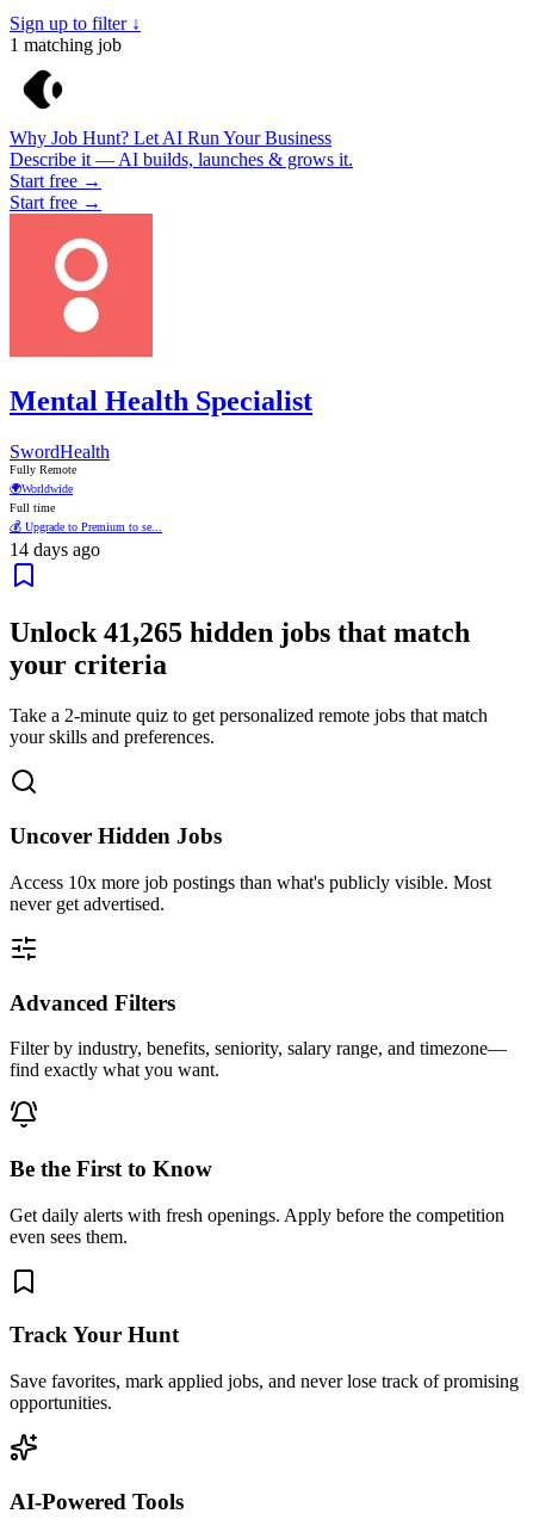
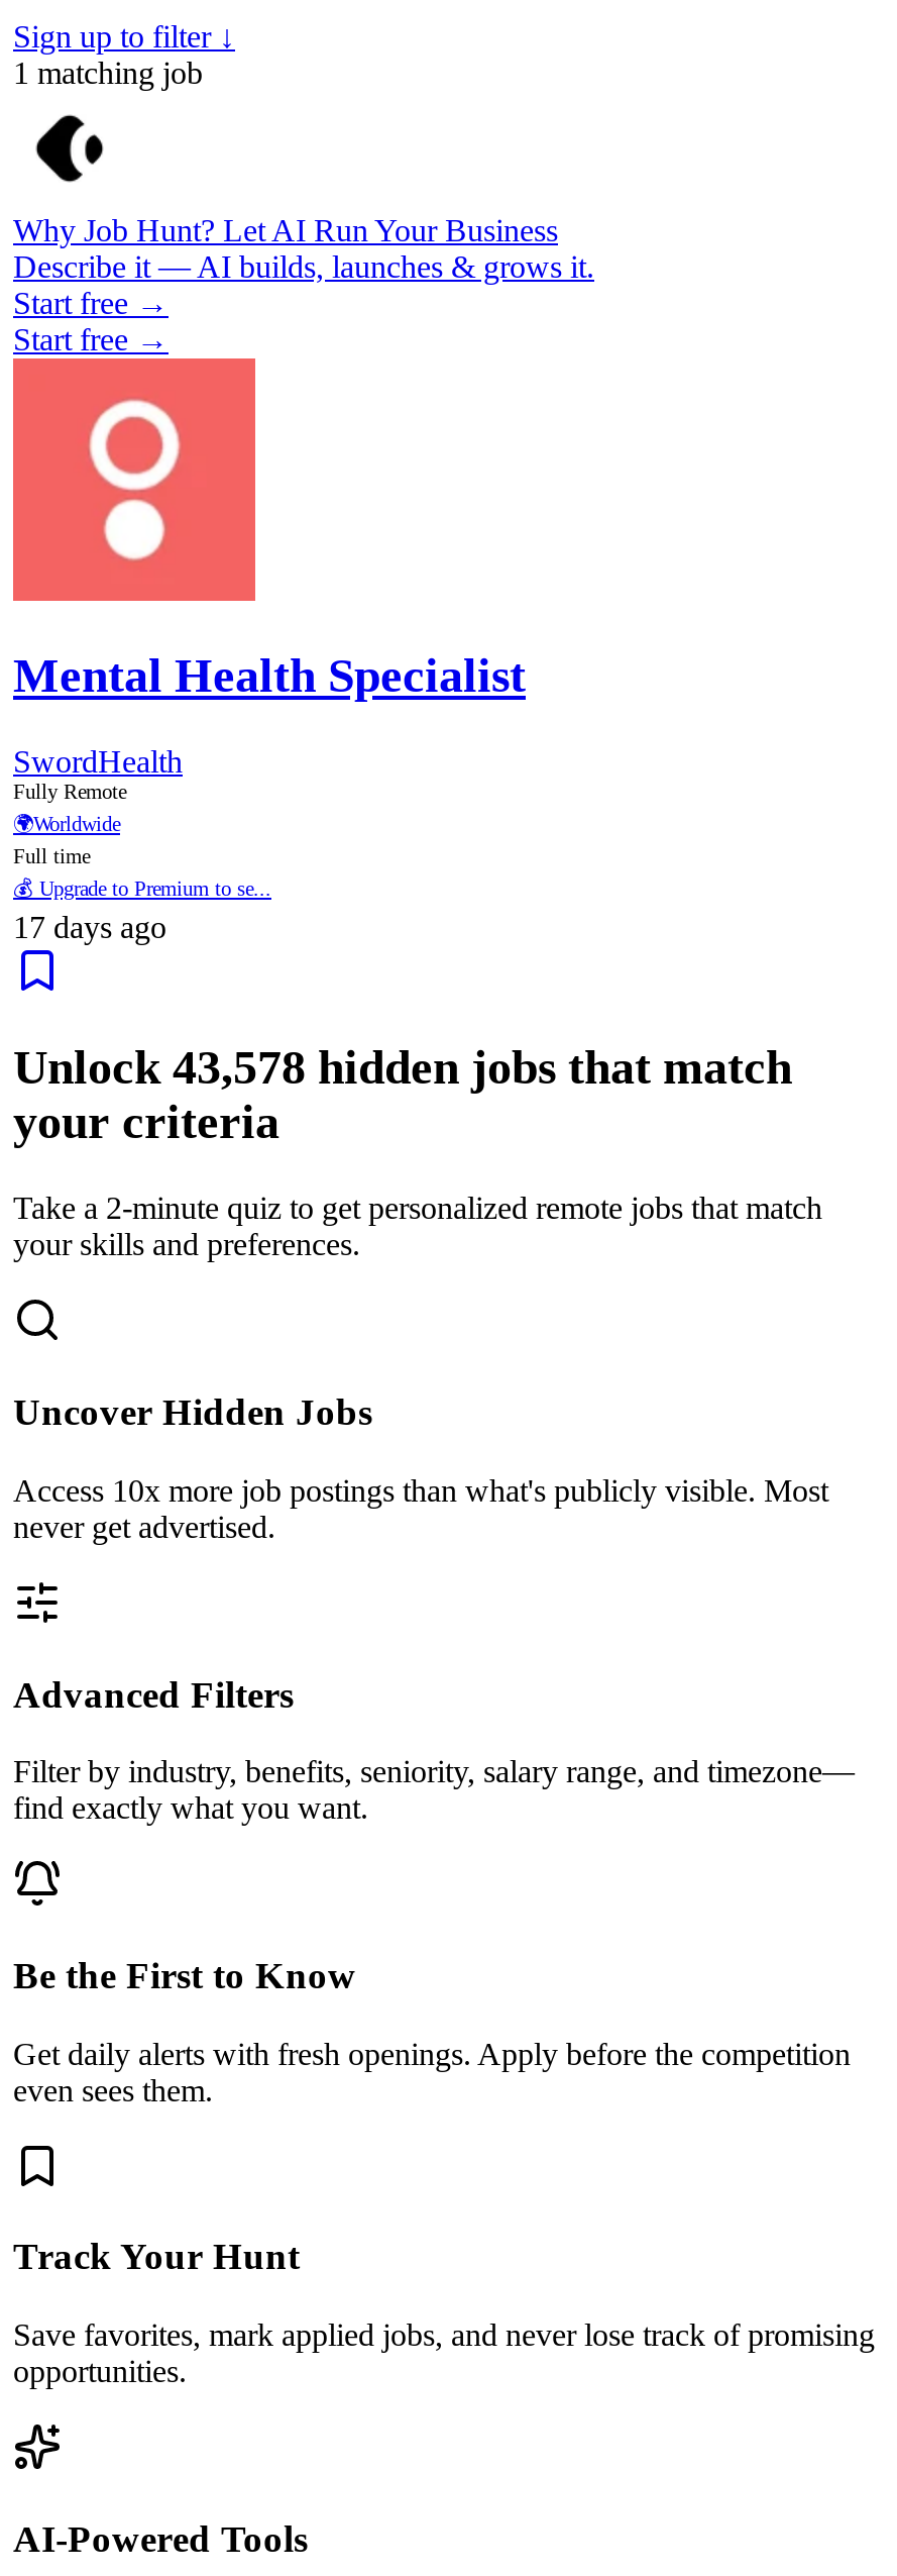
[10,539,100,559] 14 days ago -> [13,909,166,943] 17 days ago
[10,617,470,648] Unlock 41,265 hidden jobs that match -> [13,1042,792,1094] Unlock 43,578 hidden jobs that match

